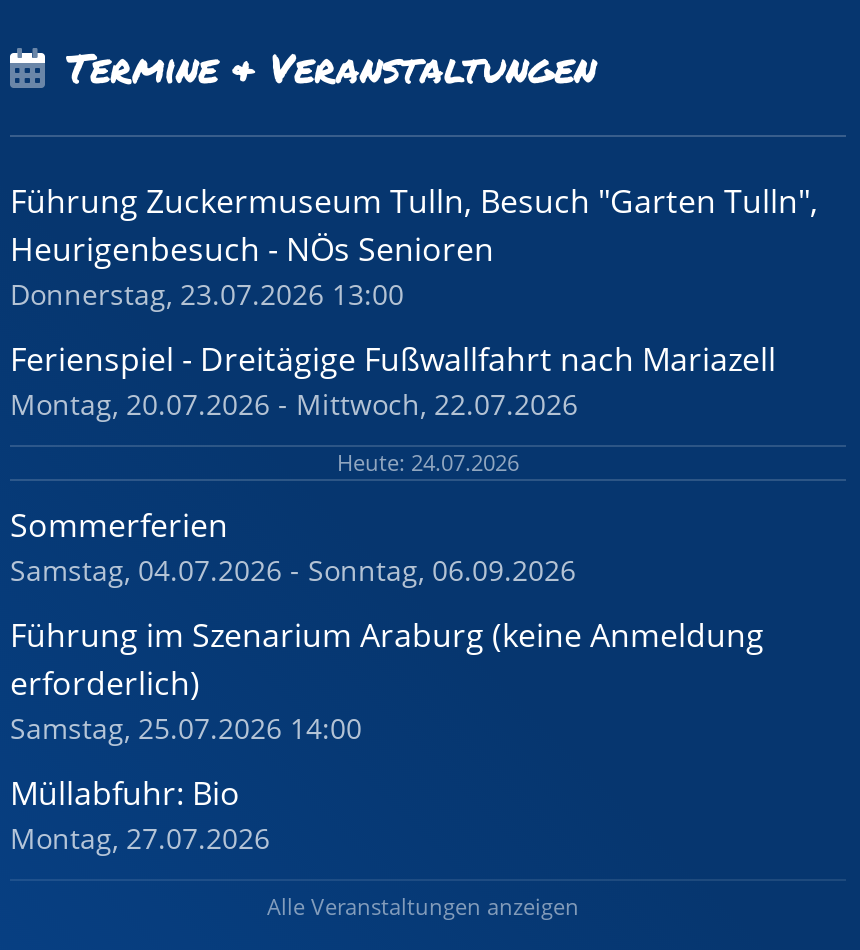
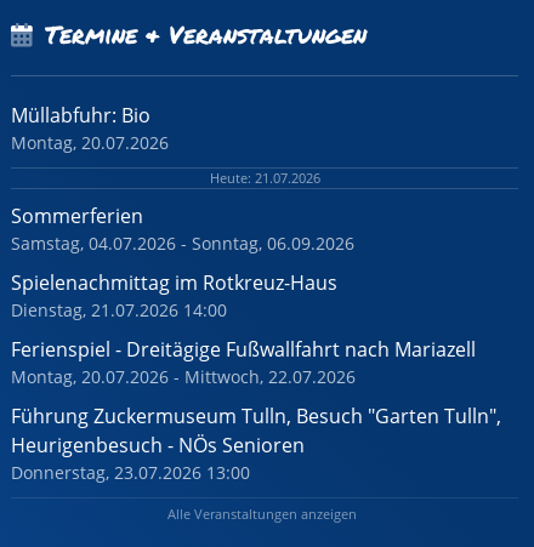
none -> [11,131,337,322] Montag, 20.07.2026 | Heute: 21.07.2026 | Spielenachmittag im Rotkreuz-Haus | Dienstag, 21.07.2026 14:00
moved [10,180,818,314] -> [11,403,501,484]: Führung Zuckermuseum Tulln, Besuch "Garten Tulln", | Heurigenbesuch - NÖs Senioren | Donnerstag, 23.07.2026 13:00
moved [10,338,776,424] -> [11,336,476,388]: Ferienspiel - Dreitägige Fußwallfahrt nach Mariazell | Montag, 20.07.2026 - Mittwoch, 22.07.2026
[10,448,764,858] Heute: 24.07.2026 | Führung im Szenarium Araburg (keine Anmeldung | erforderlich) | Samstag, 25.07.2026 14:00 | Montag, 27.07.2026 -> none
moved [10,504,576,590] -> [11,203,354,255]: Sommerferien | Samstag, 04.07.2026 - Sonntag, 06.09.2026
moved [10,772,240,816] -> [11,102,150,129]: Müllabfuhr: Bio

